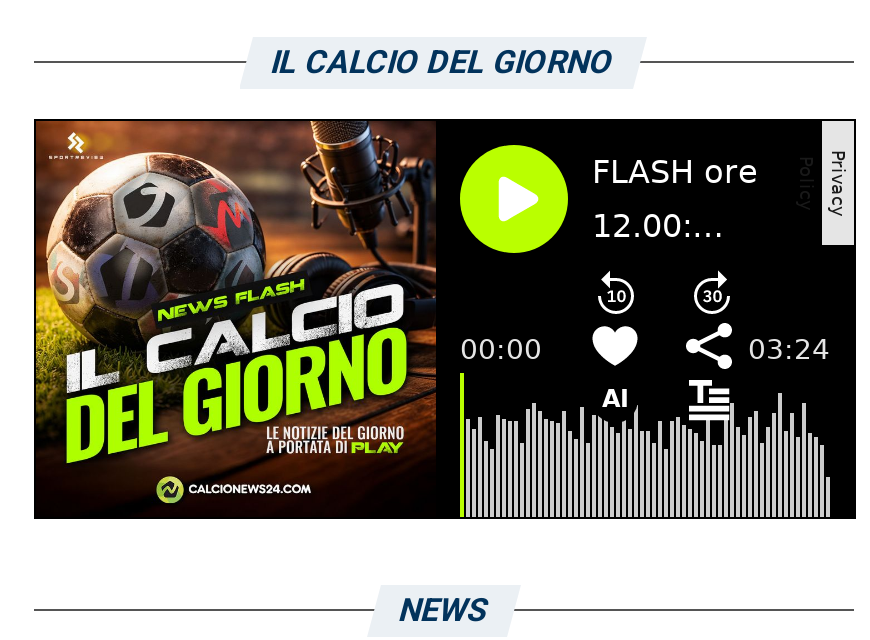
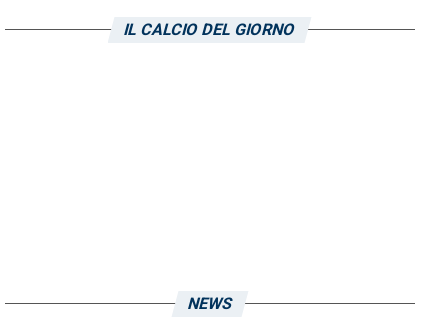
[32,116,858,522] [image] -> none

